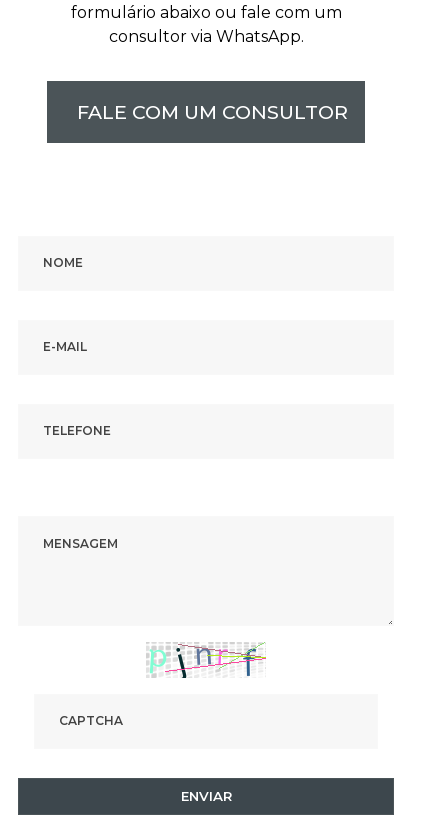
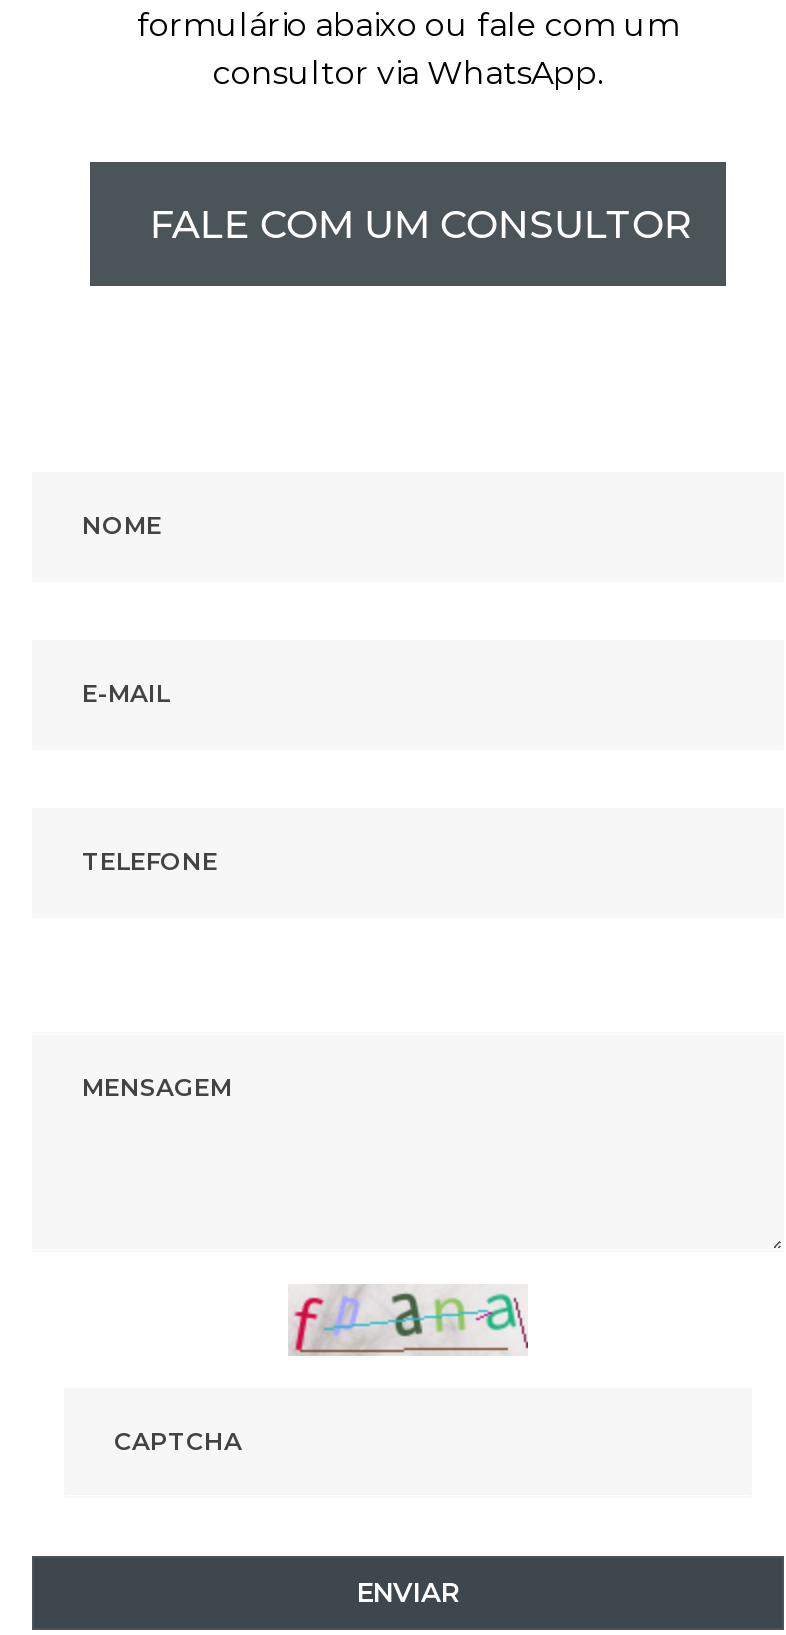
[148,643,266,679] [image] -> [290,1286,530,1356] [image]

